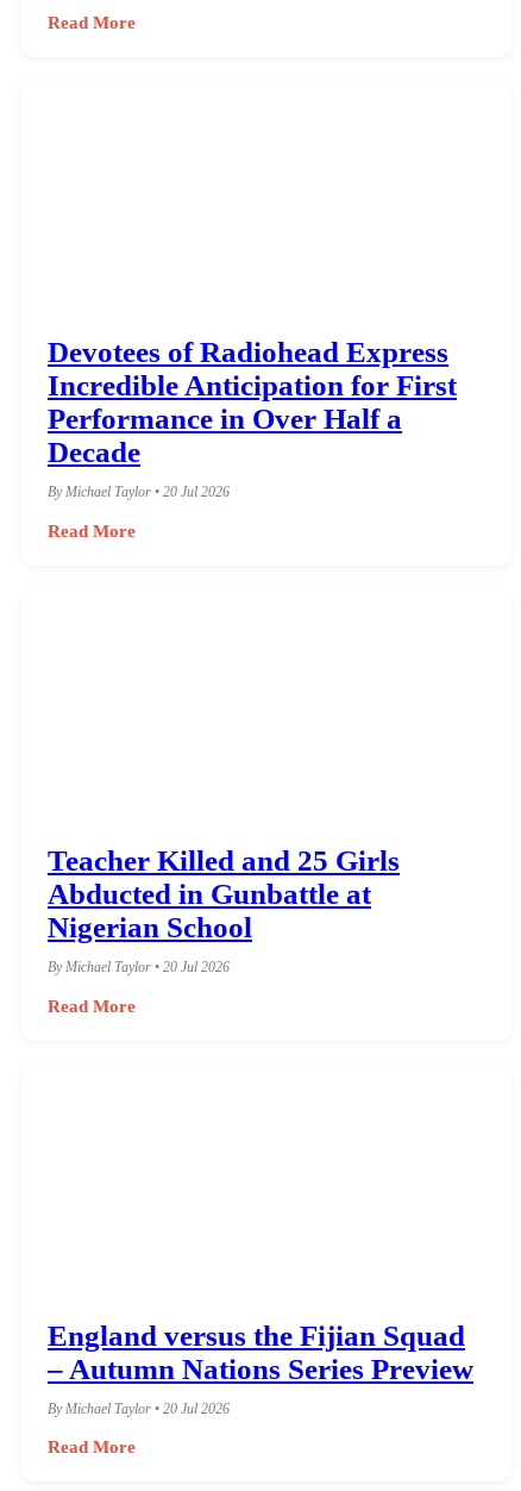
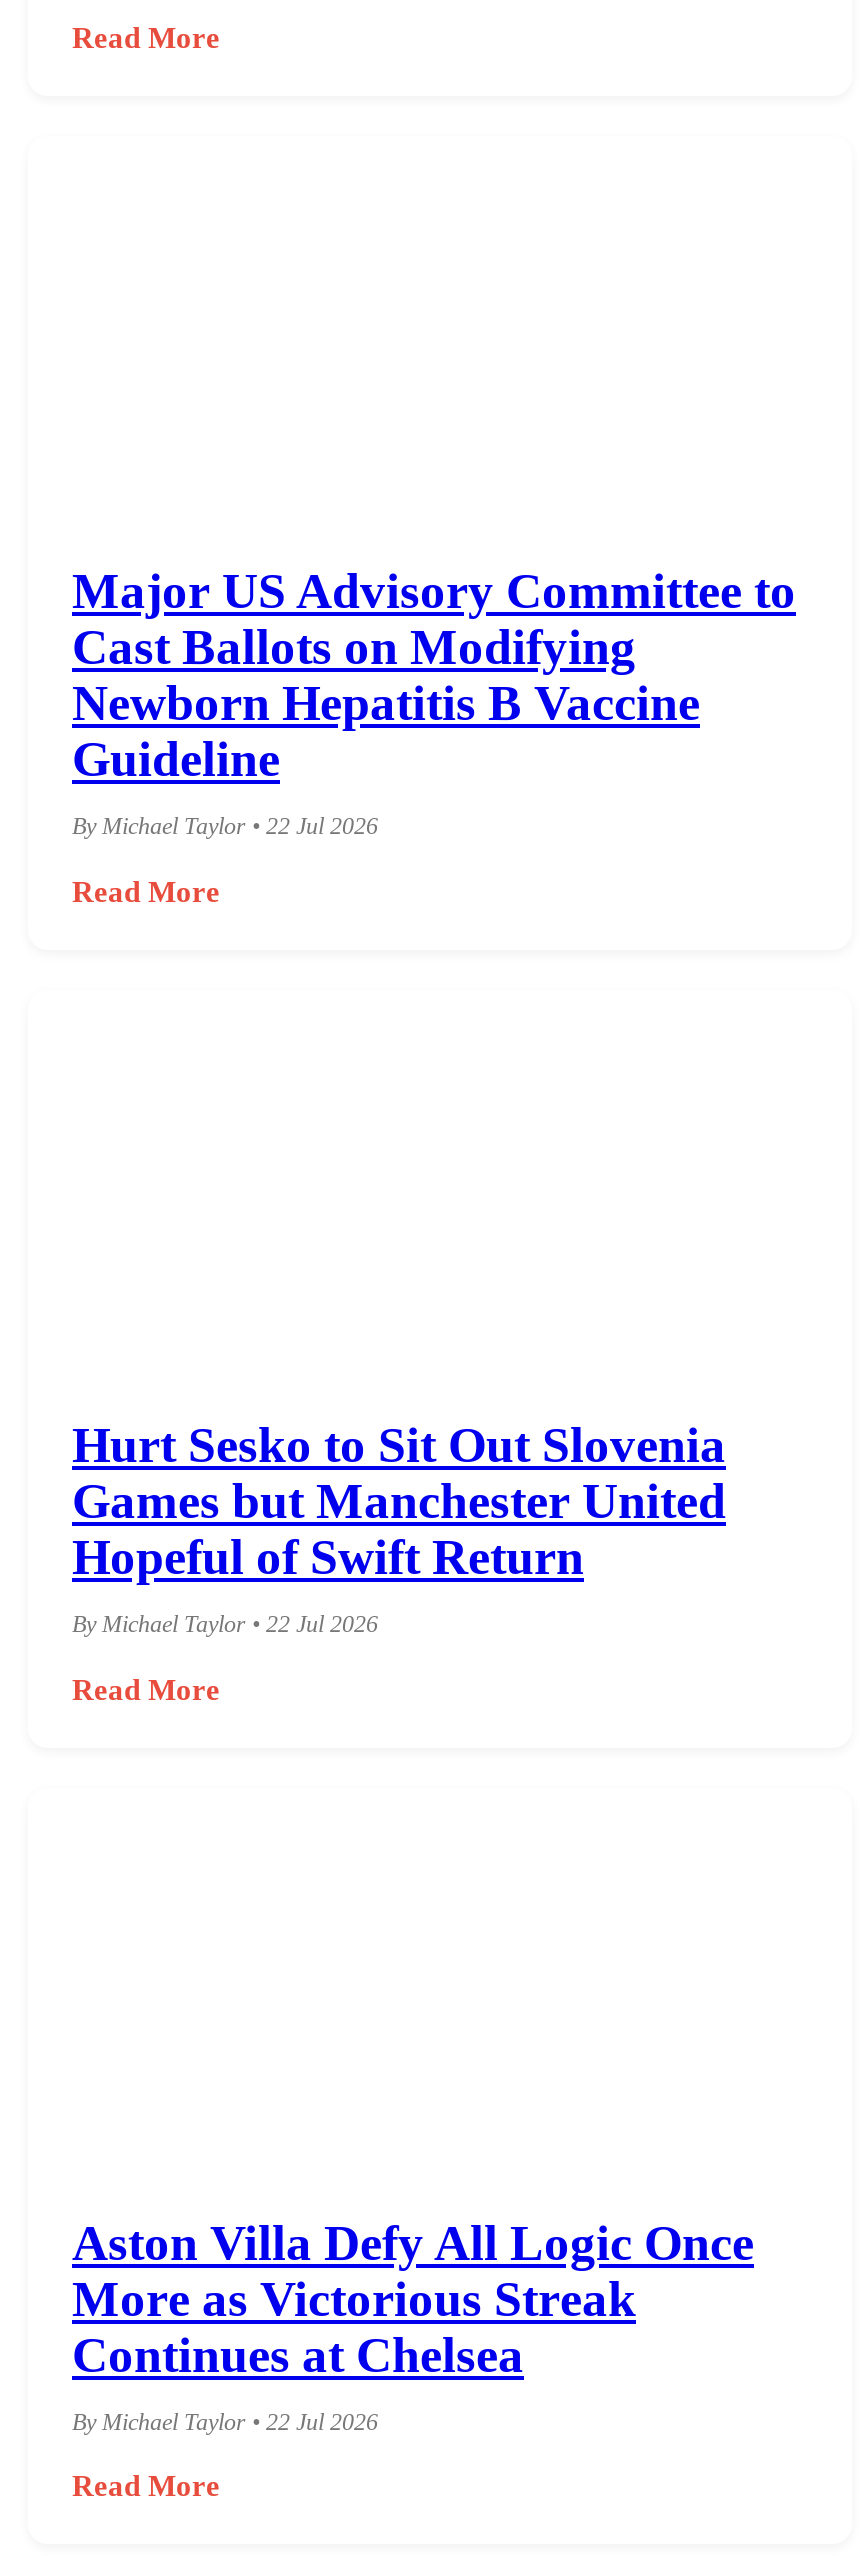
[48,336,457,468] Devotees of Radiohead Express | Incredible Anticipation for First | Performance in Over Half a | Decade -> [72,565,796,787] Major US Advisory Committee to | Cast Ballots on Modifying | Newborn Hepatitis B Vaccine | Guideline
[48,484,230,501] By Michael Taylor • 20 Jul 2026 -> [72,813,378,841] By Michael Taylor • 22 Jul 2026
[48,845,400,944] Teacher Killed and 25 Girls | Abducted in Gunbattle at | Nigerian School -> [72,1419,726,1585] Hurt Sesko to Sit Out Slovenia | Games but Manchester United | Hopeful of Swift Return
[48,959,230,976] By Michael Taylor • 20 Jul 2026 -> [72,1611,378,1639] By Michael Taylor • 22 Jul 2026
[48,1320,473,1385] England versus the Fijian Squad | – Autumn Nations Series Preview -> [72,2217,754,2383] Aston Villa Defy All Logic Once | More as Victorious Streak | Continues at Chelsea
[48,1401,230,1418] By Michael Taylor • 20 Jul 2026 -> [72,2409,378,2437] By Michael Taylor • 22 Jul 2026

